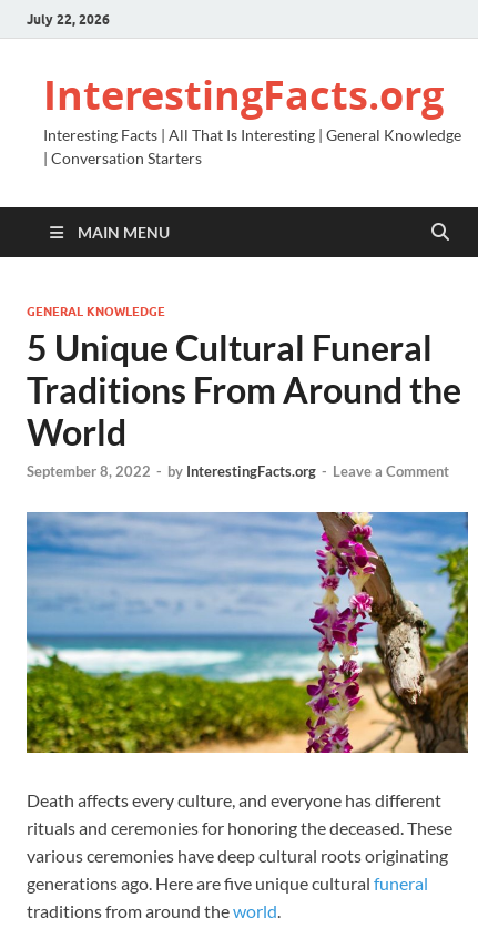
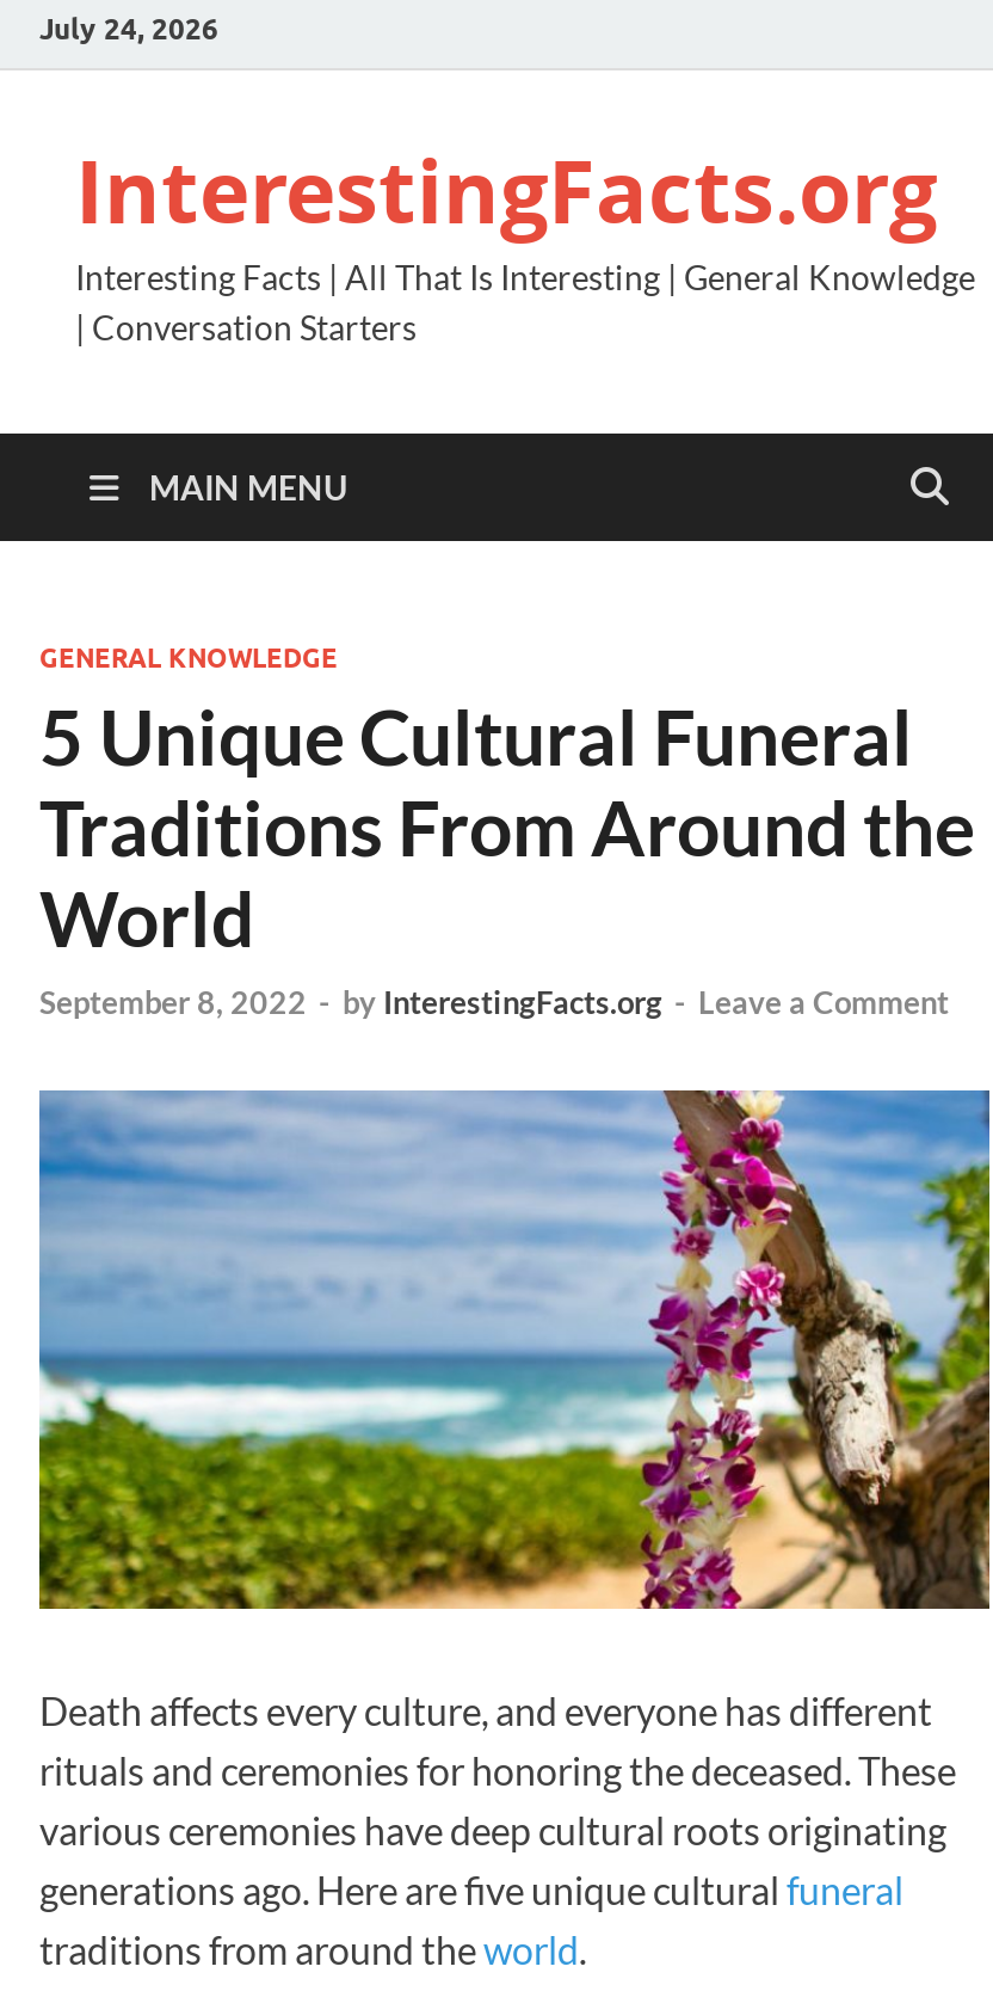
[27,11,110,27] July 22, 2026 -> [39,10,218,45] July 24, 2026

